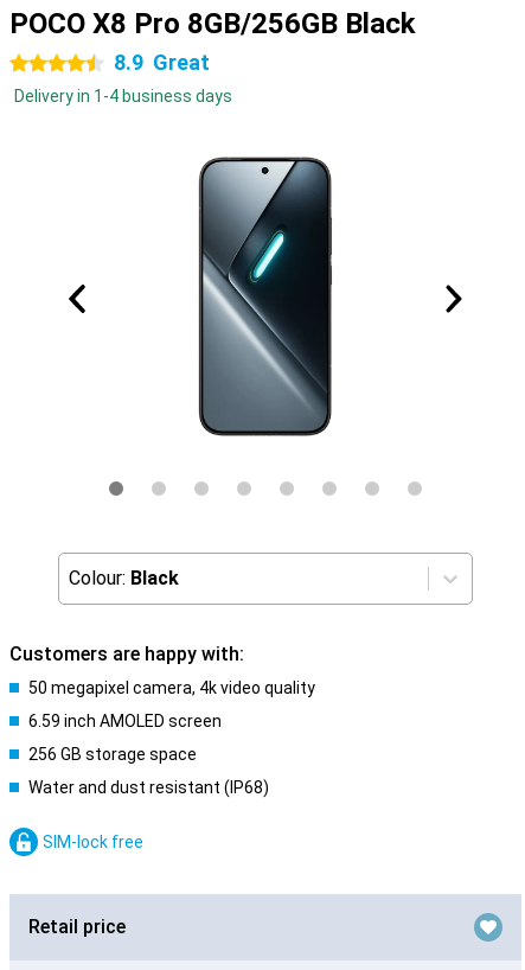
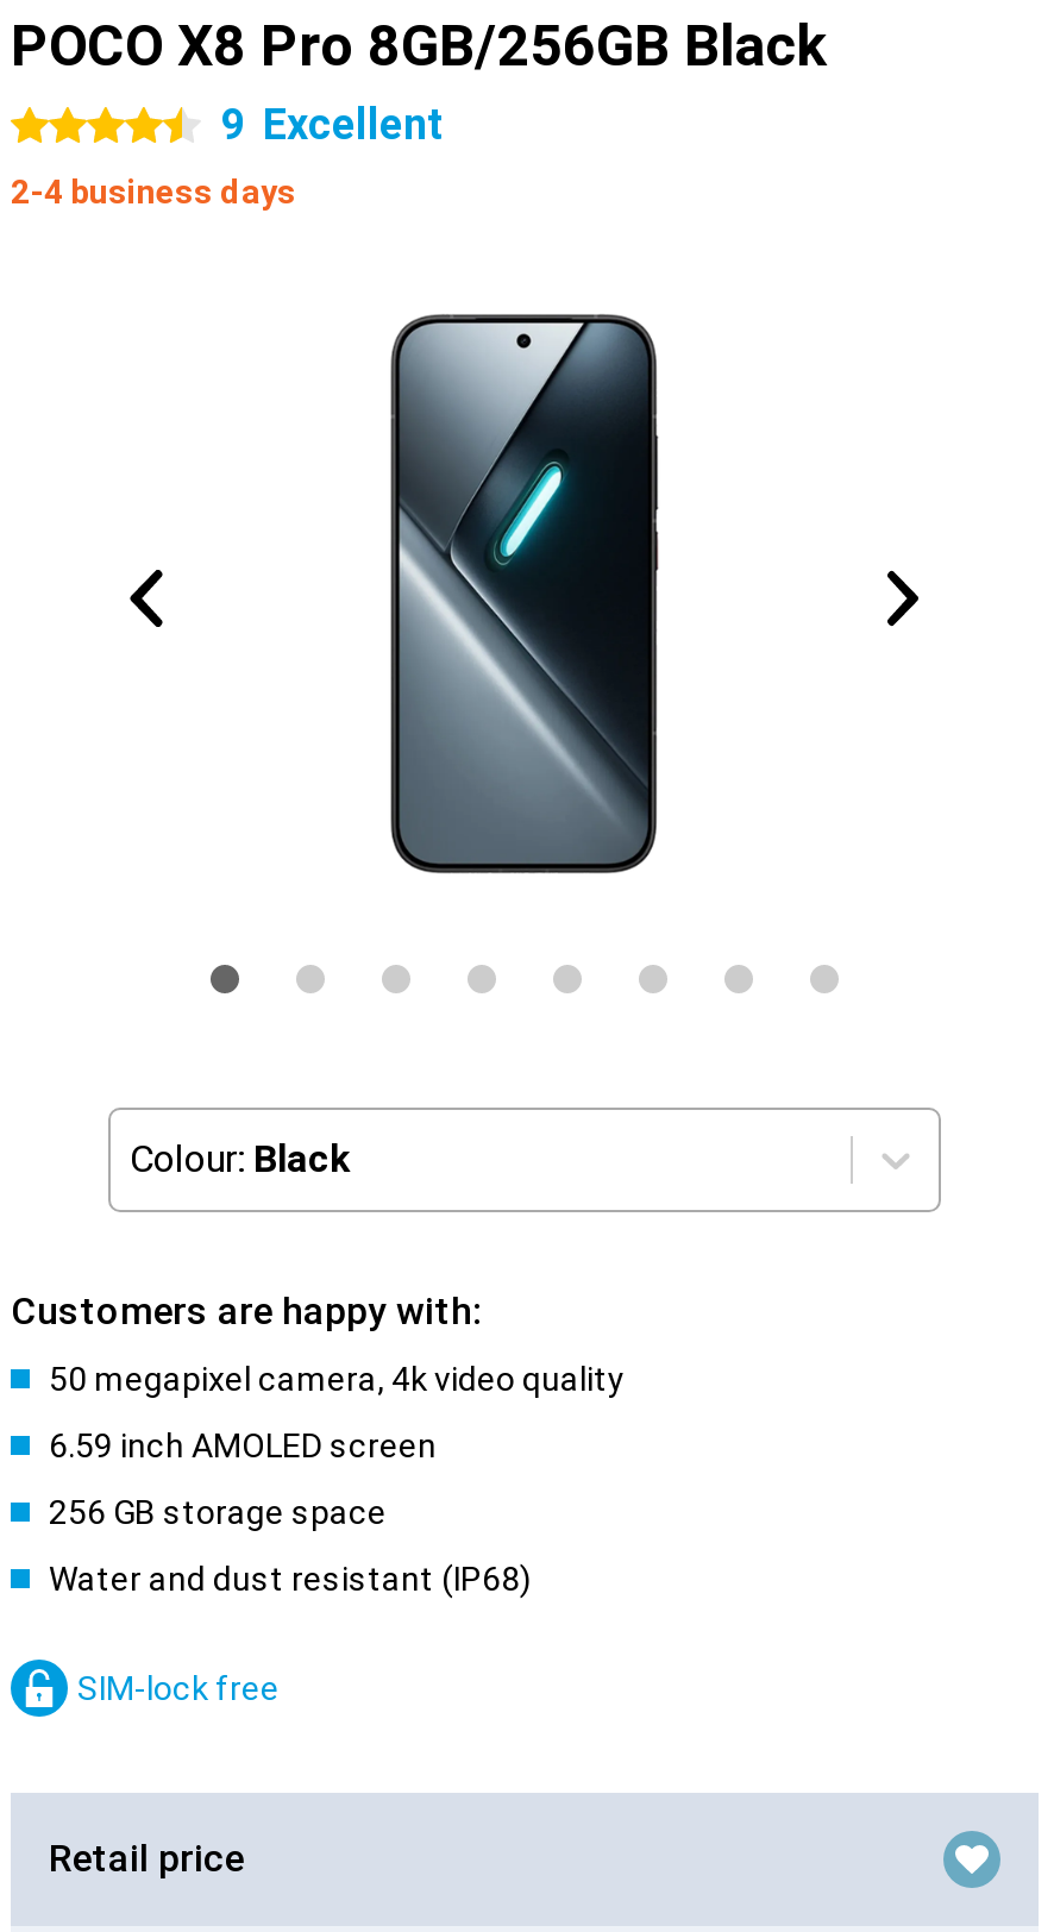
[114,50,210,75] 8.9 Great -> [220,99,446,149] 9 Excellent
[14,87,232,106] Delivery in 1-4 business days -> [11,172,296,211] 2-4 business days

